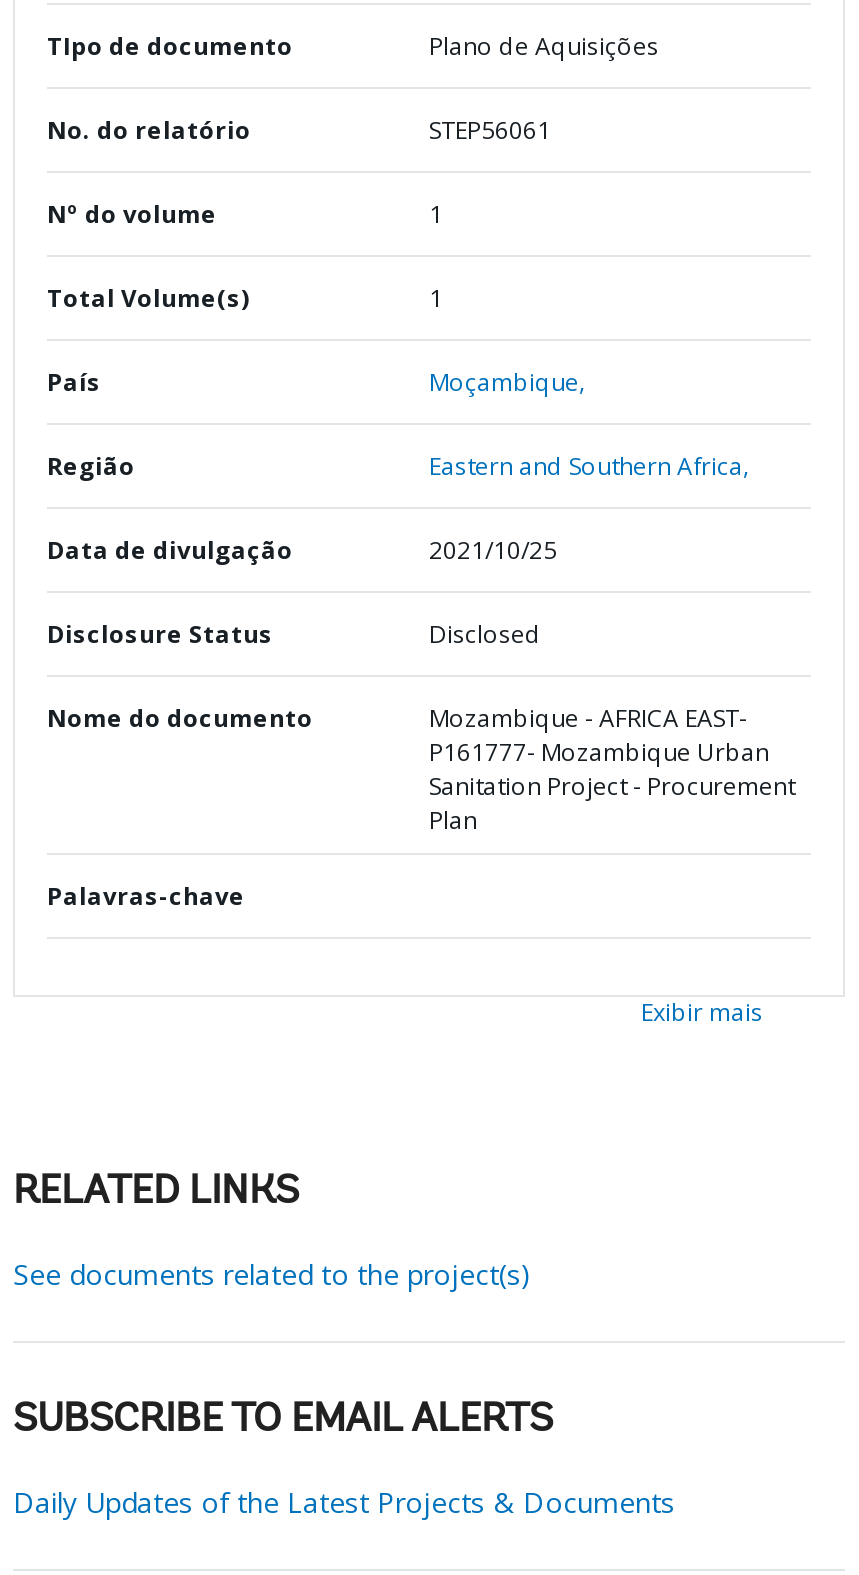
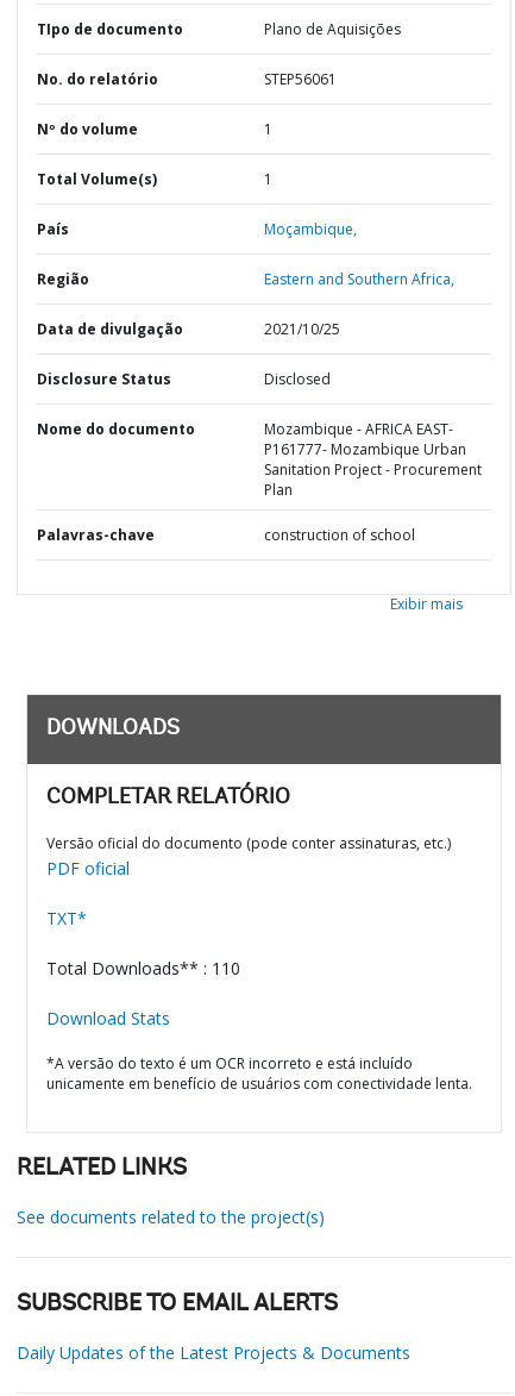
none -> [264,525,415,545] construction of school
none -> [46,719,472,1094] DOWNLOADS | COMPLETAR RELATÓRIO | Versão oficial do documento (pode conter assinaturas, etc.) | PDF oficial | TXT* | Total Downloads** : 110 | Download Stats | *A versão do texto é um OCR incorreto e está incluído | unicamente em benefício de usuários com conectividade lenta.

